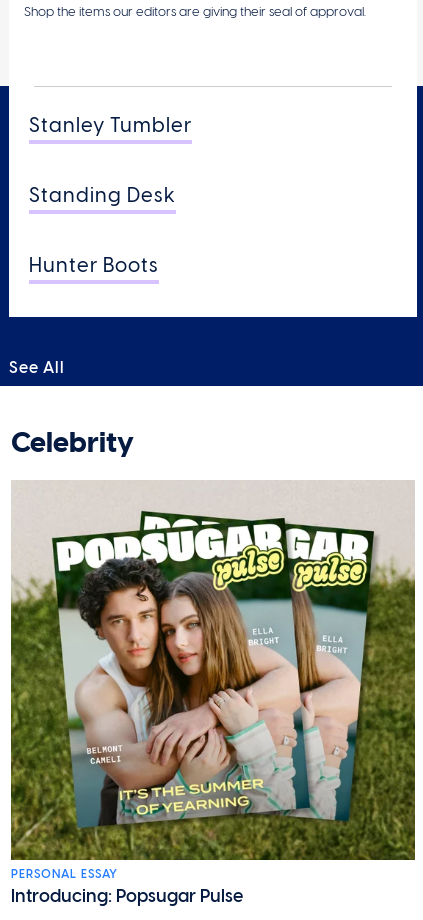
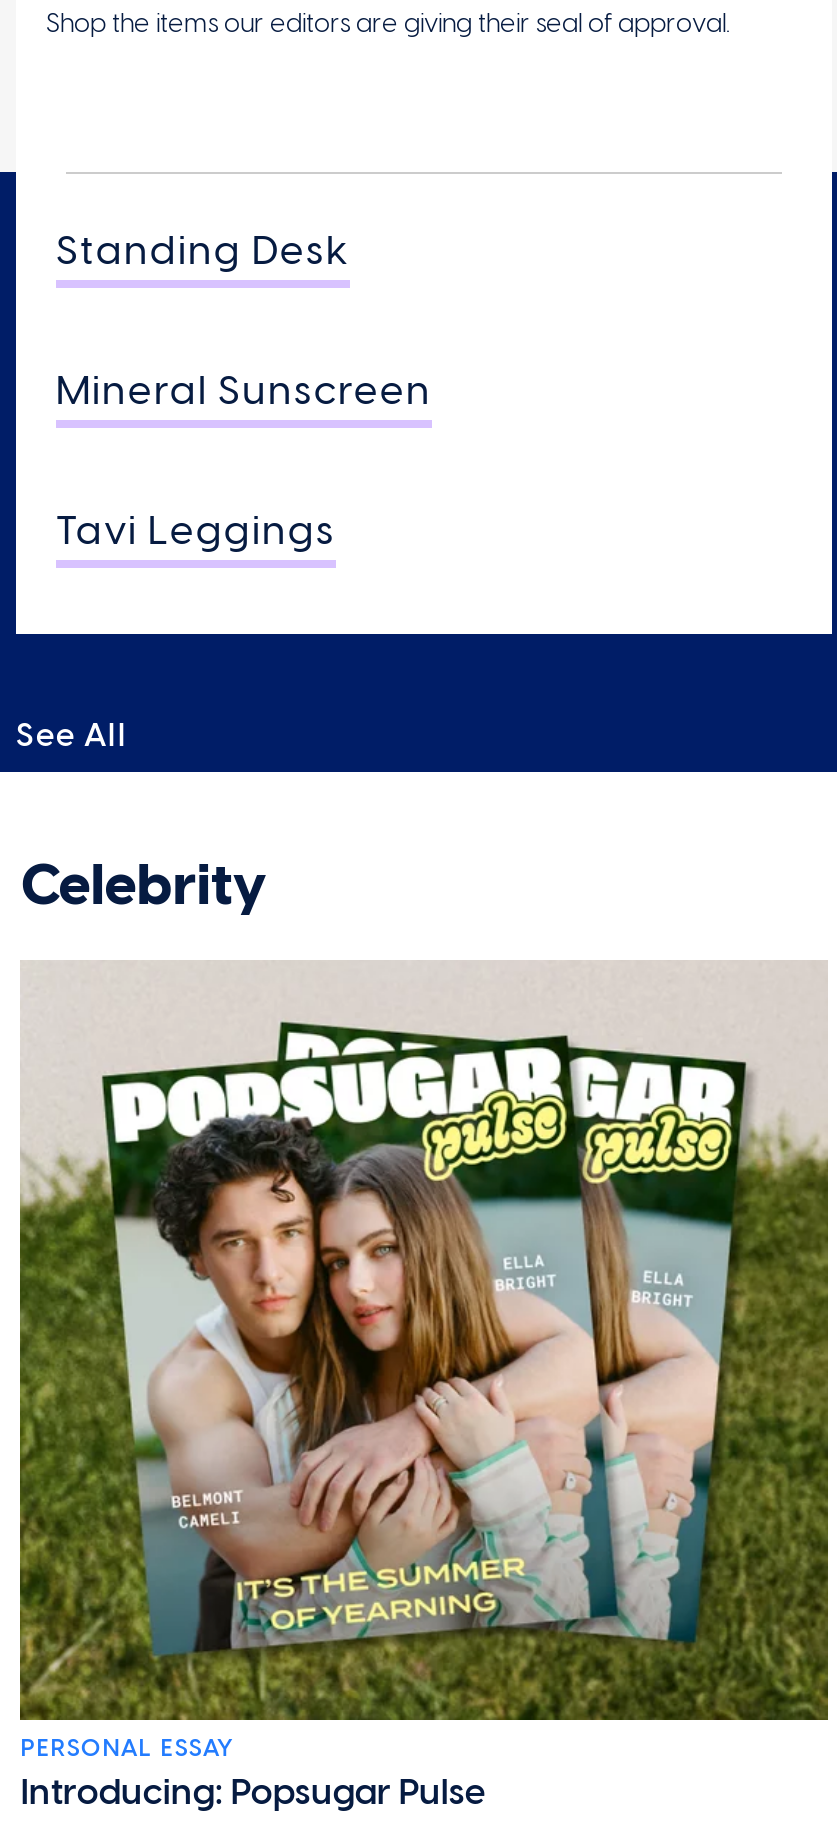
[29,113,192,137] Stanley Tumbler -> none
moved [29,183,176,207] -> [56,226,350,274]: Standing Desk
[29,253,159,277] Hunter Boots -> [56,366,432,554] Mineral Sunscreen | Tavi Leggings

